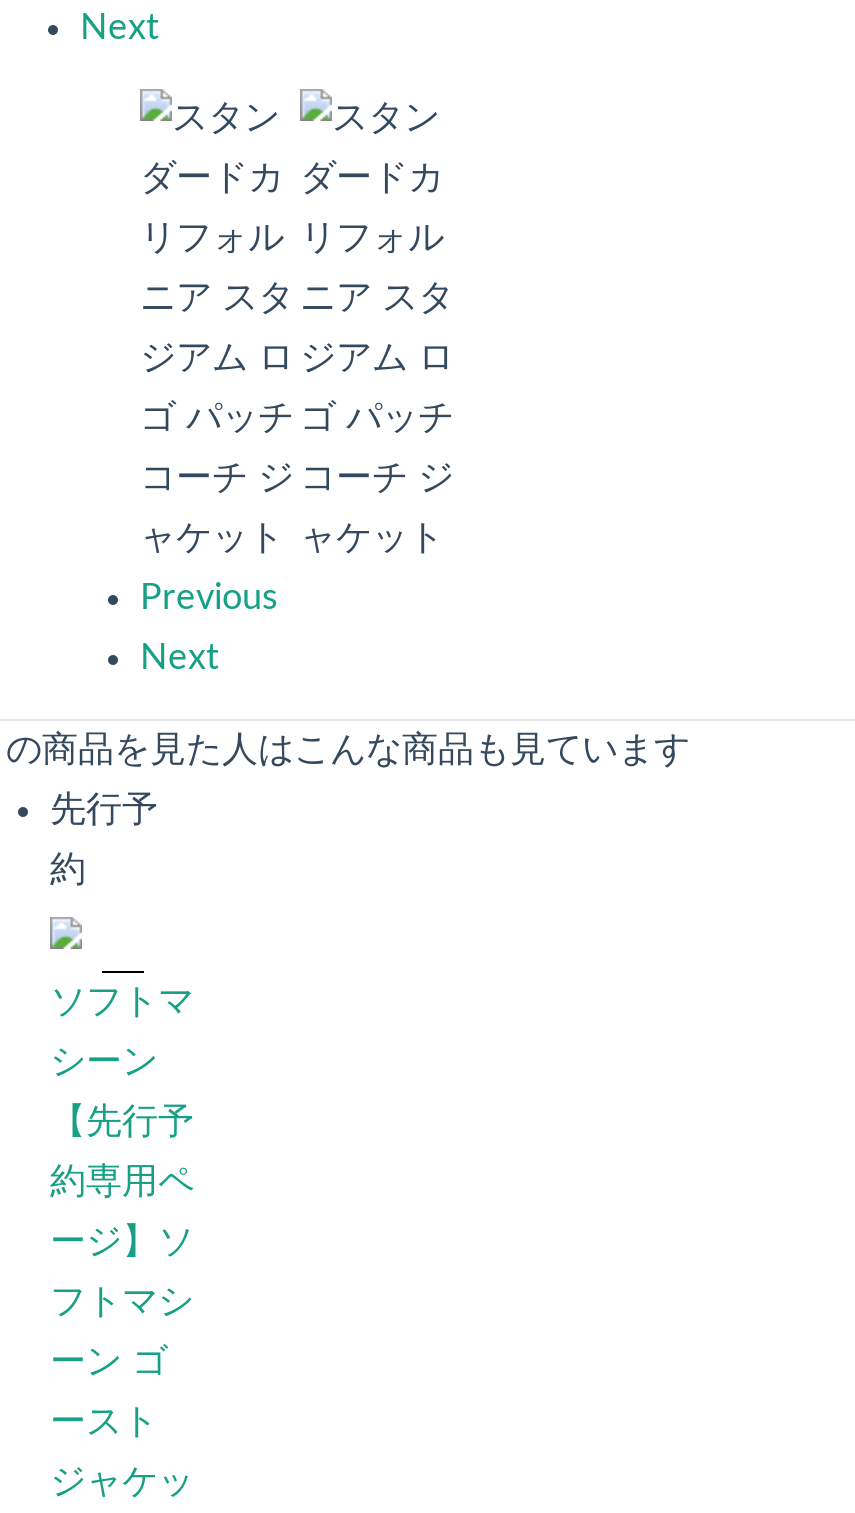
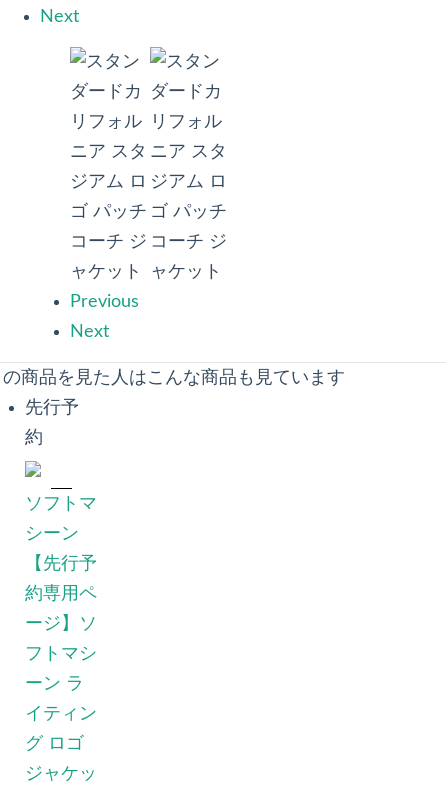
[50,1346,168,1442] ーン ゴ | ースト -> [25,675,97,753] ーン ラ | イティン | グ ロゴ

